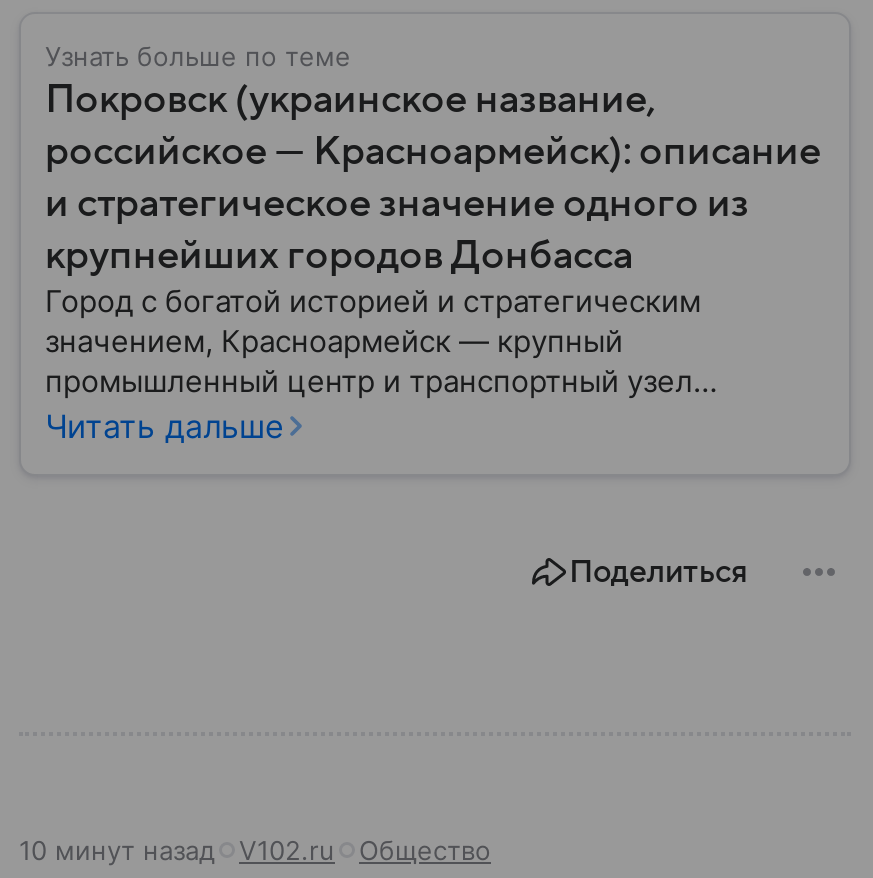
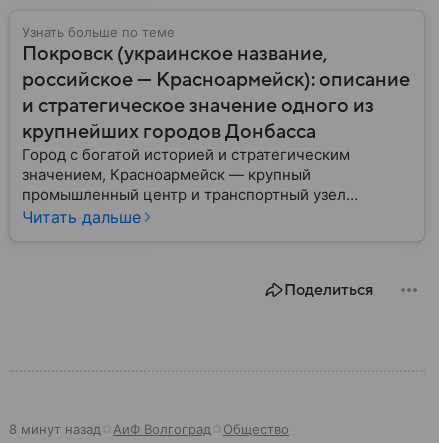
[19,834,335,866] 10 минут назад | V102.ru -> [9,421,211,437] 8 минут назад | АиФ Волгоград

